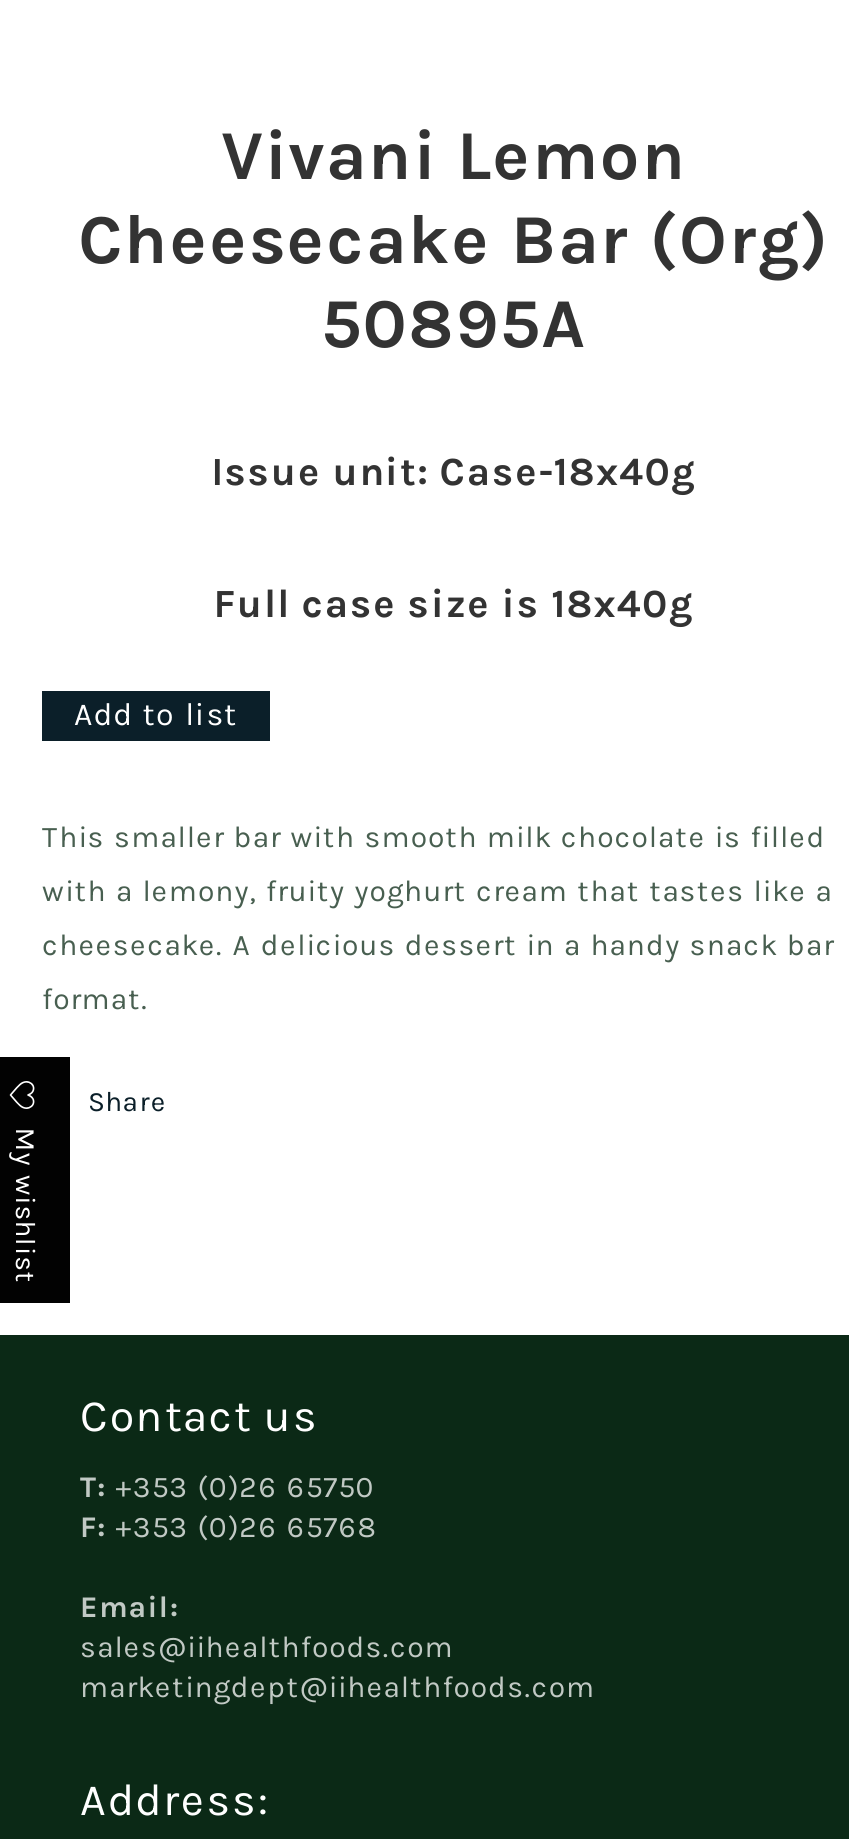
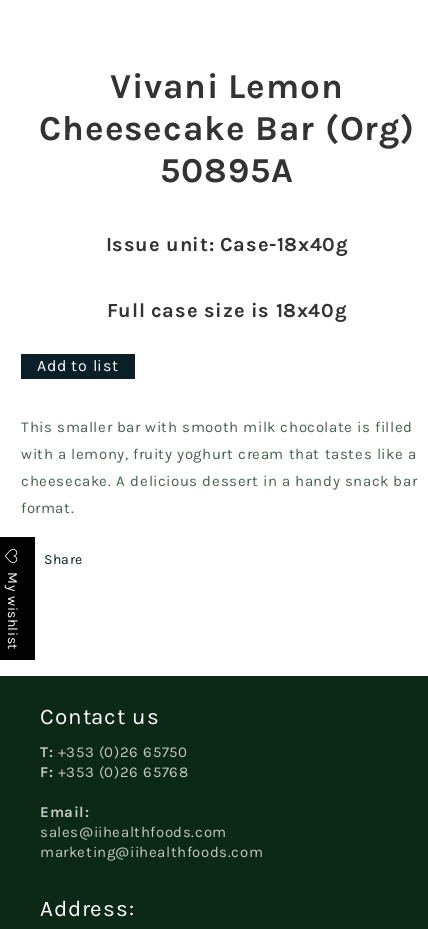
[80,1669,595,1705] marketingdept@iihealthfoods.com -> [40,843,263,861] marketing@iihealthfoods.com

